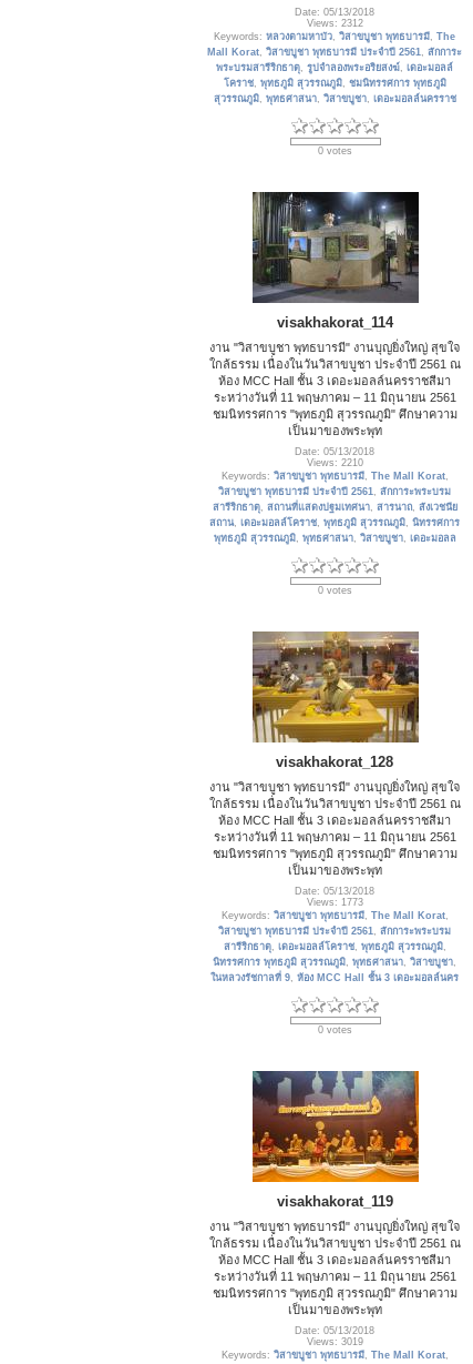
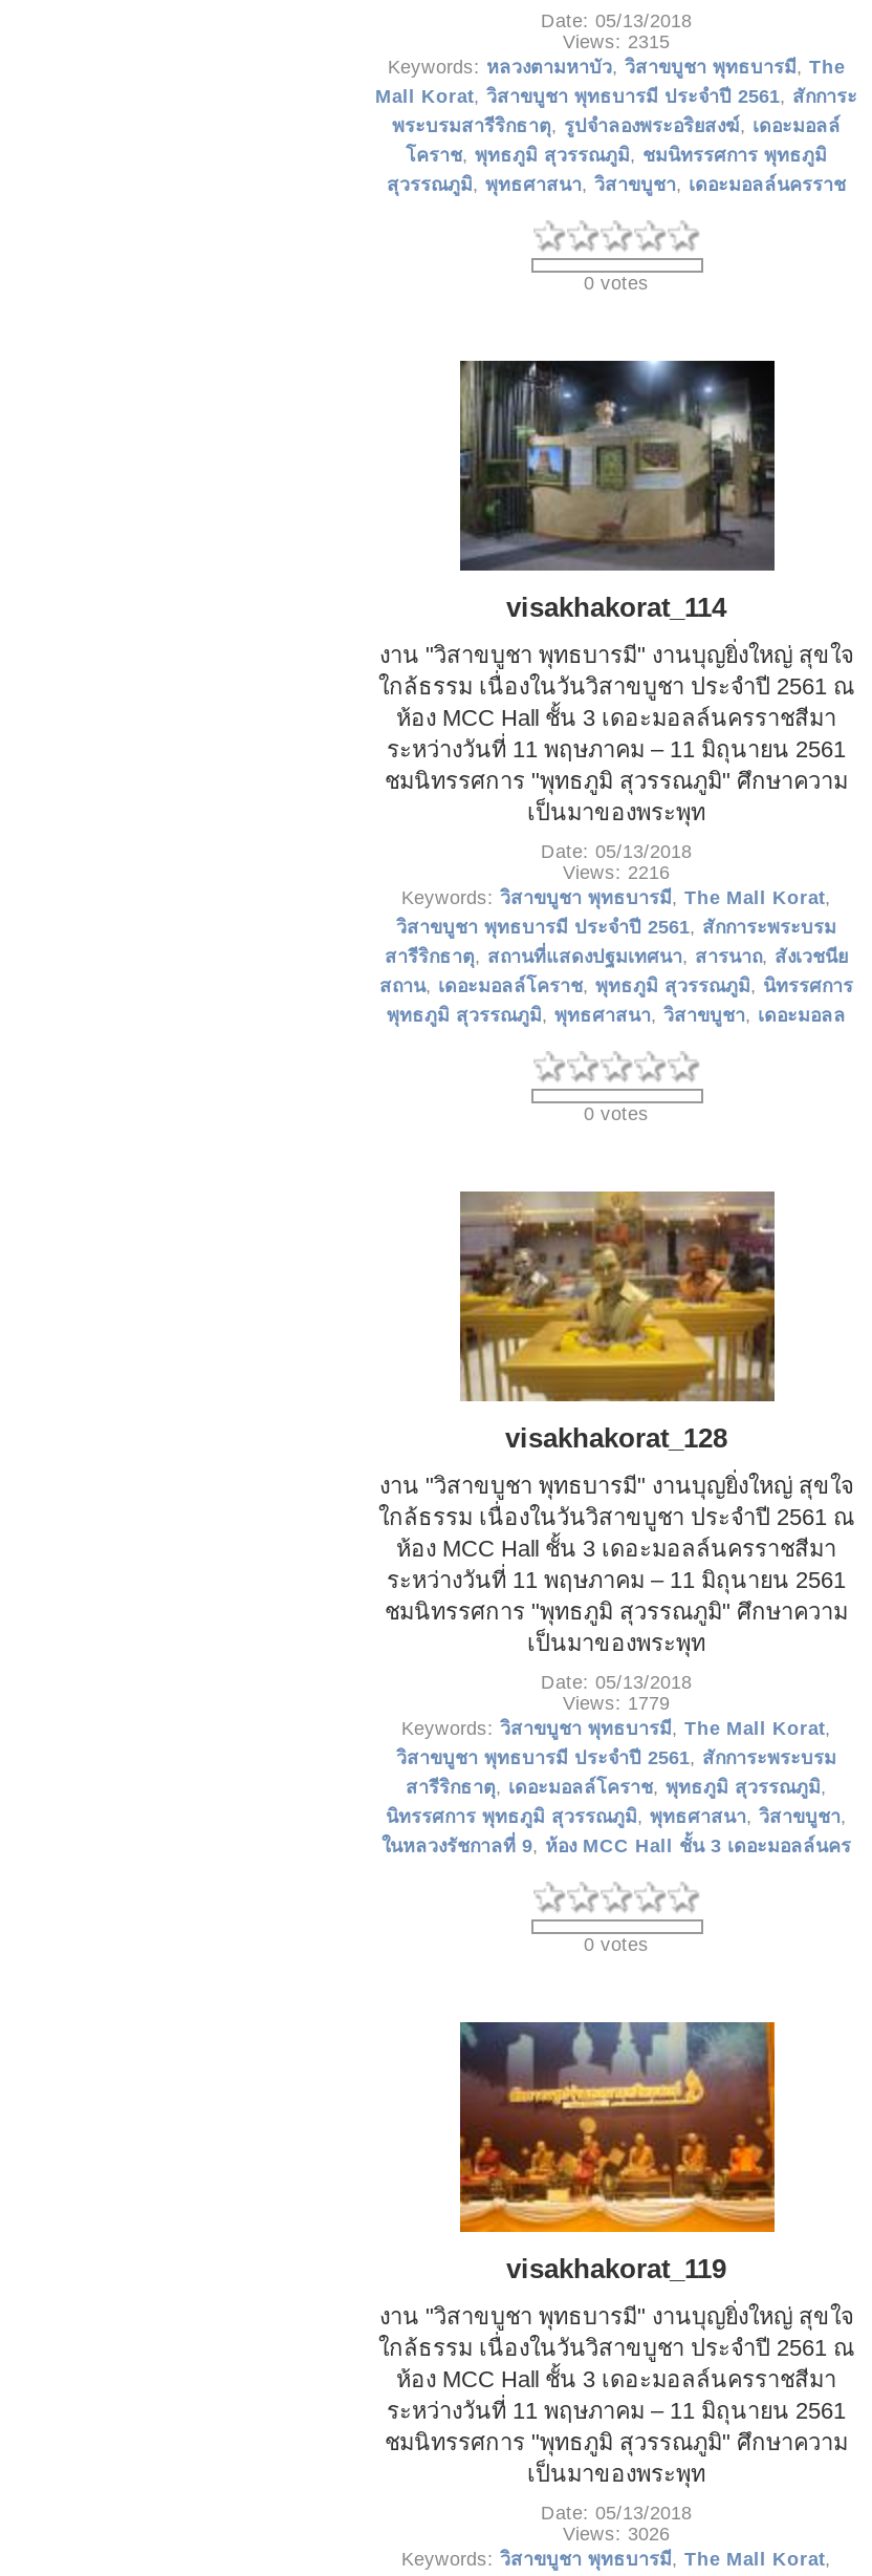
[307,18,363,29] Views: 2312 -> [563,32,670,53] Views: 2315
[307,458,363,469] Views: 2210 -> [563,863,670,884] Views: 2216
[307,897,363,908] Views: 1773 -> [563,1693,670,1714] Views: 1779
[307,1337,363,1348] Views: 3019 -> [563,2524,670,2545] Views: 3026

